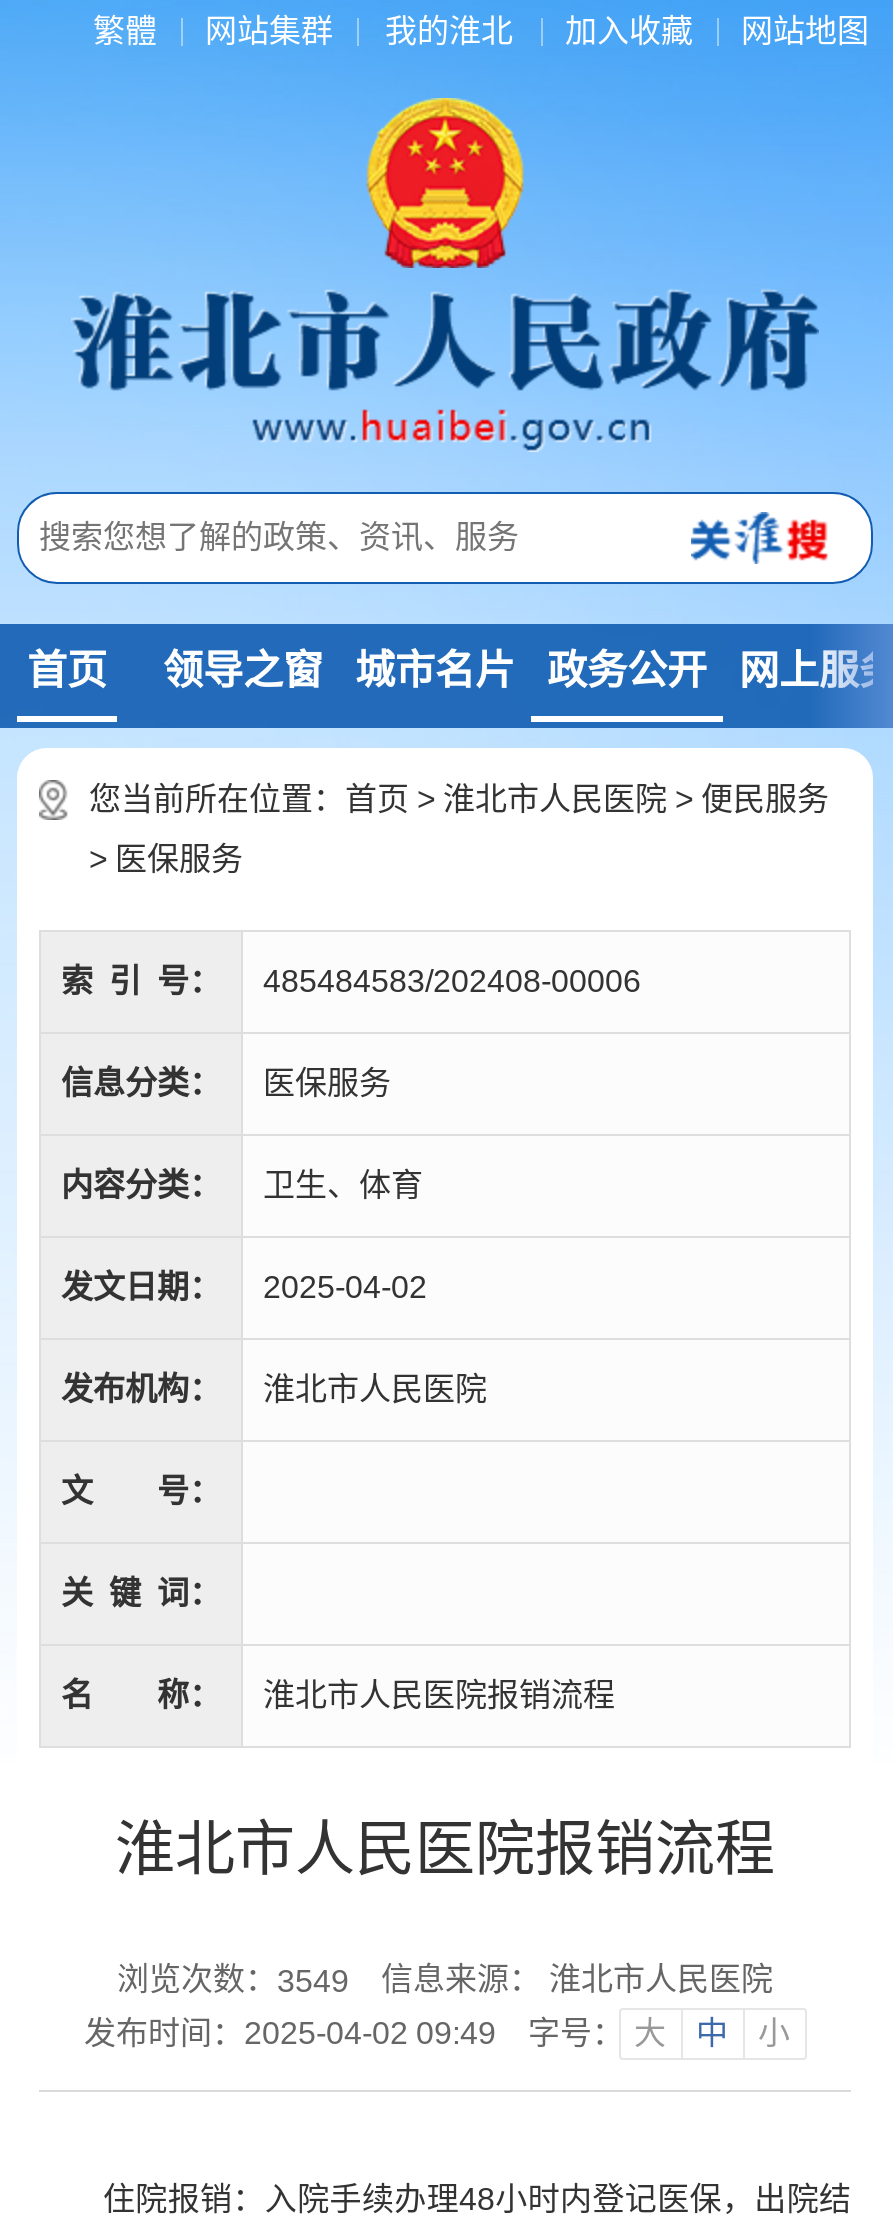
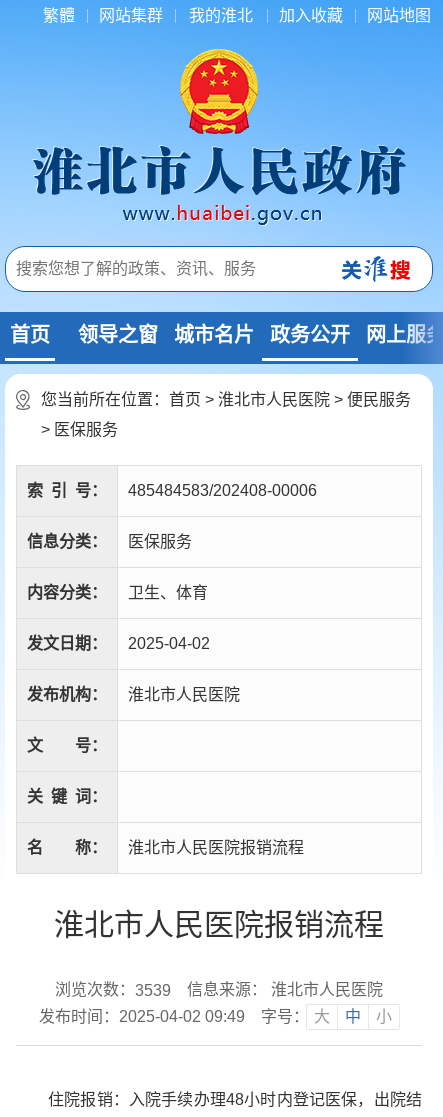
[117,1962,773,1998] 浏览次数：3549 信息来源： 淮北市人民医院 -> [55,981,383,999] 浏览次数：3539 信息来源： 淮北市人民医院

